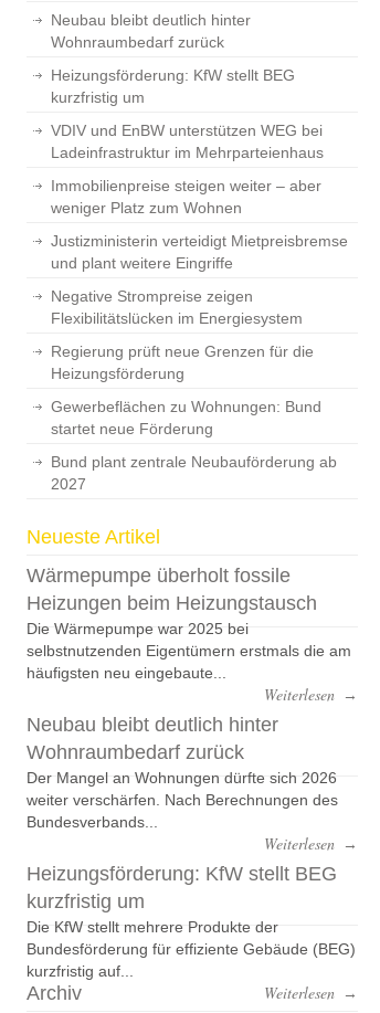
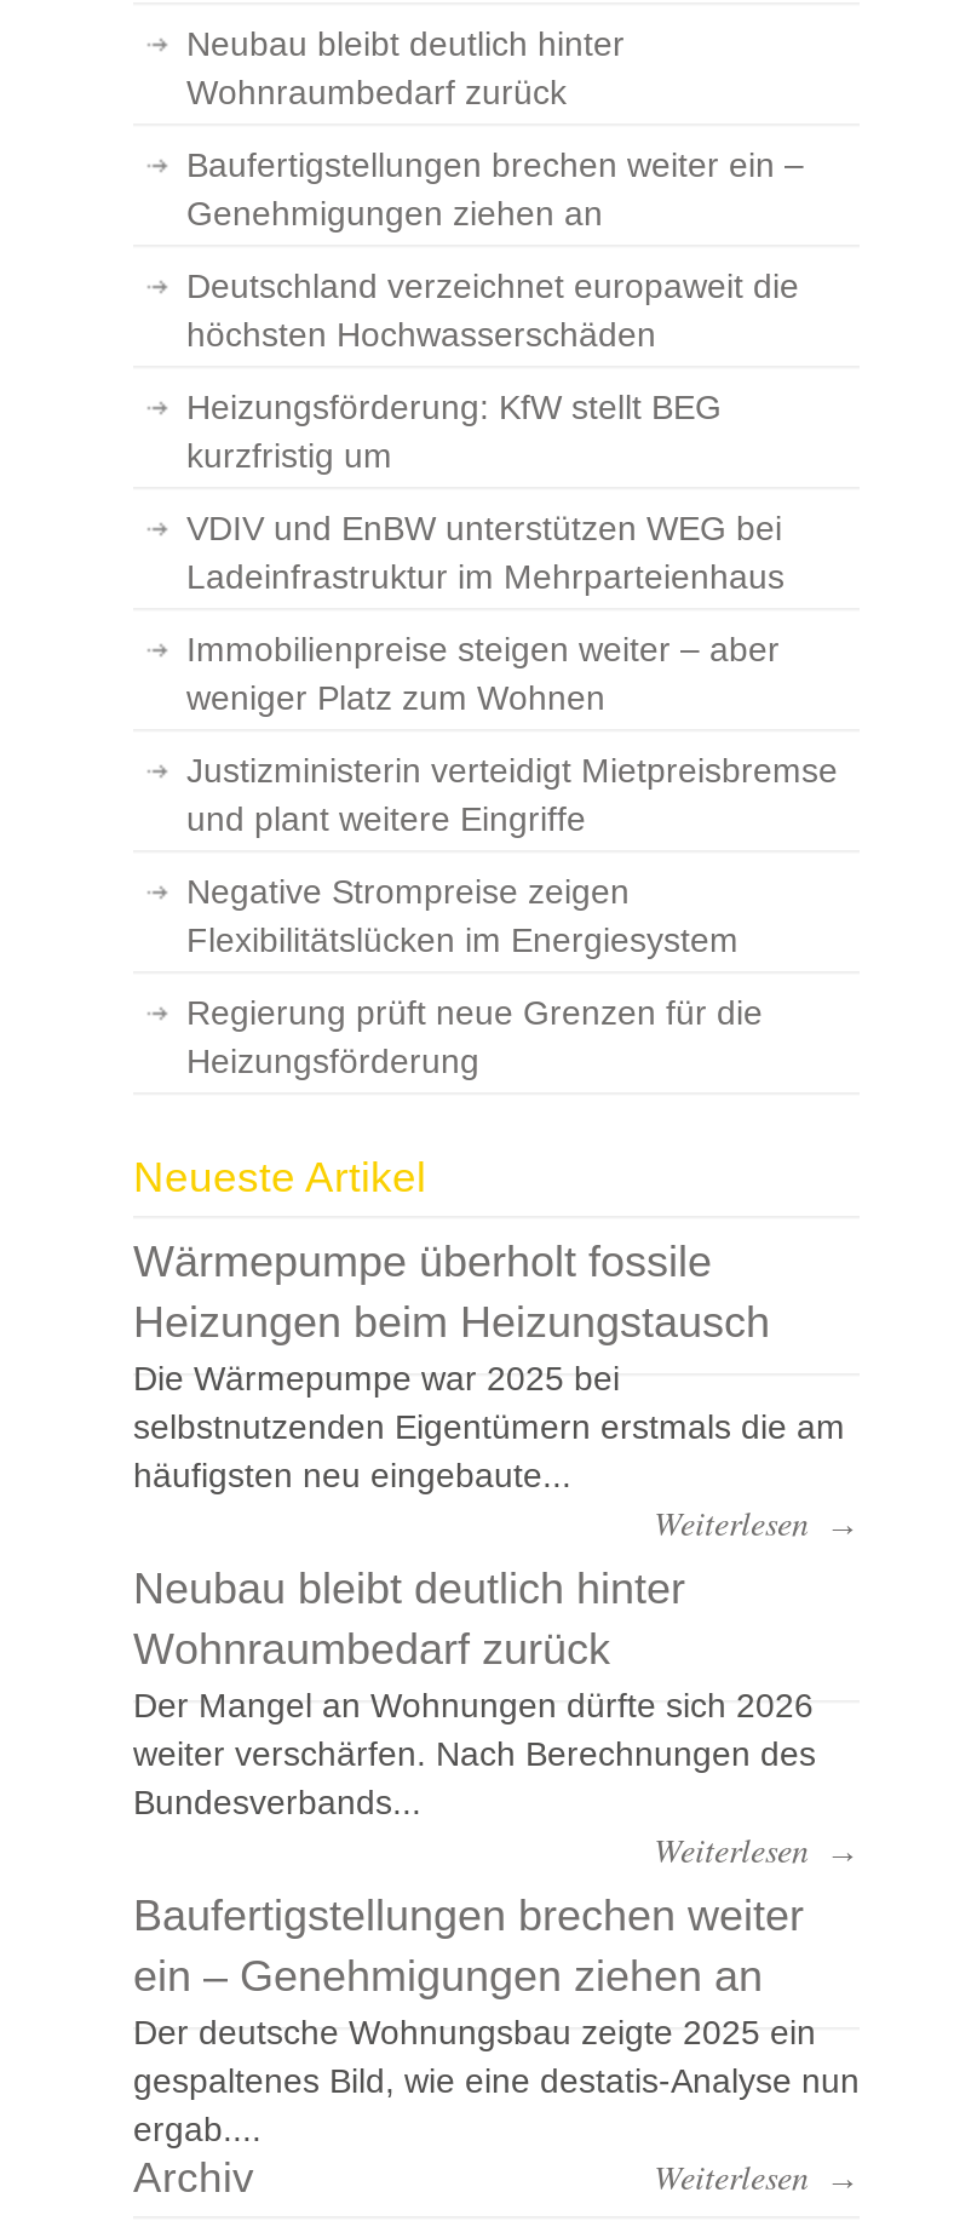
none -> [186,145,804,354] Baufertigstellungen brechen weiter ein – | Genehmigungen ziehen an | Deutschland verzeichnet europaweit die | höchsten Hochwasserschäden
moved [51,66,348,382] -> [186,388,838,1080]: Heizungsförderung: KfW stellt BEG | kurzfristig um | VDIV und EnBW unterstützen WEG bei | ... | Regierung prüft neue Grenzen für die | Heizungsförderung
[51,398,337,493] Gewerbeflächen zu Wohnungen: Bund | startet neue Förderung | Bund plant zentrale Neubauförderung ab | 2027 -> none
[27,863,356,980] Heizungsförderung: KfW stellt BEG | kurzfristig um | Die KfW stellt mehrere Produkte der | Bundesförderung für effiziente Gebäude (BEG) | kurzfristig auf... -> [133,1892,860,2148] Baufertigstellungen brechen weiter | ein – Genehmigungen ziehen an | Der deutsche Wohnungsbau zeigte 2025 ein | gespaltenes Bild, wie eine destatis-Analyse nun | ergab....

